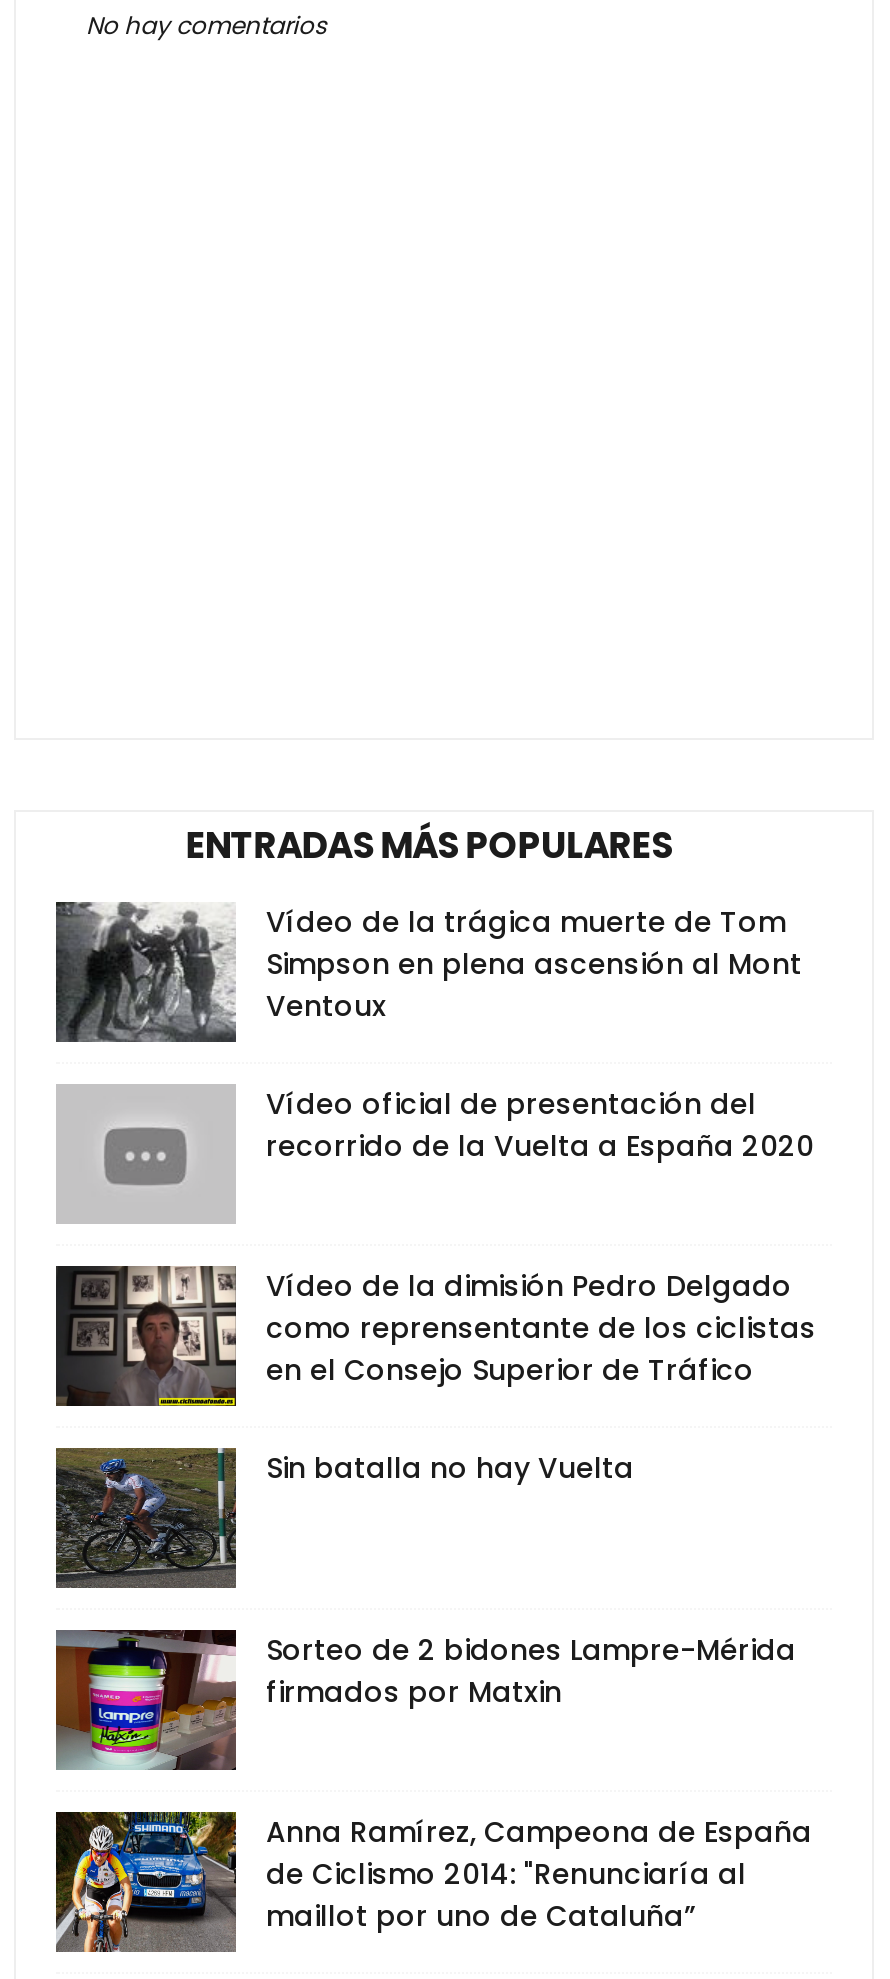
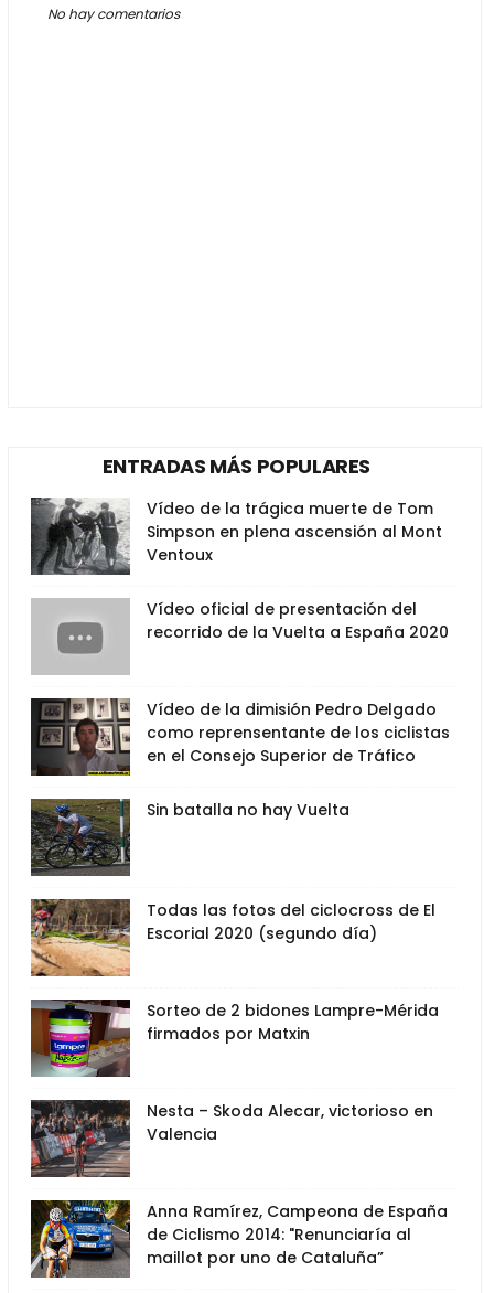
none -> [30,899,435,977] [image] | Todas las fotos del ciclocross de El | Escorial 2020 (segundo día)
none -> [30,1100,433,1177] [image] | Nesta – Skoda Alecar, victorioso en | Valencia

